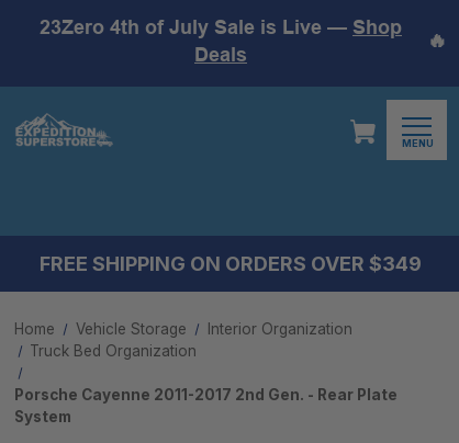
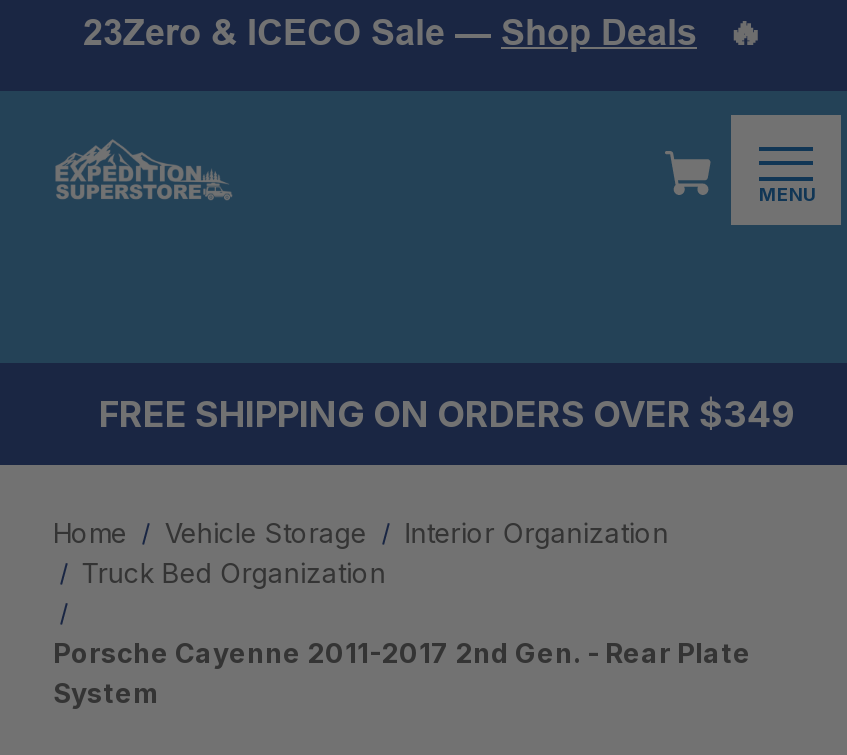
[40,15,402,65] 23Zero 4th of July Sale is Live — Shop | Deals -> [83,10,697,52] 23Zero & ICECO Sale — Shop Deals

